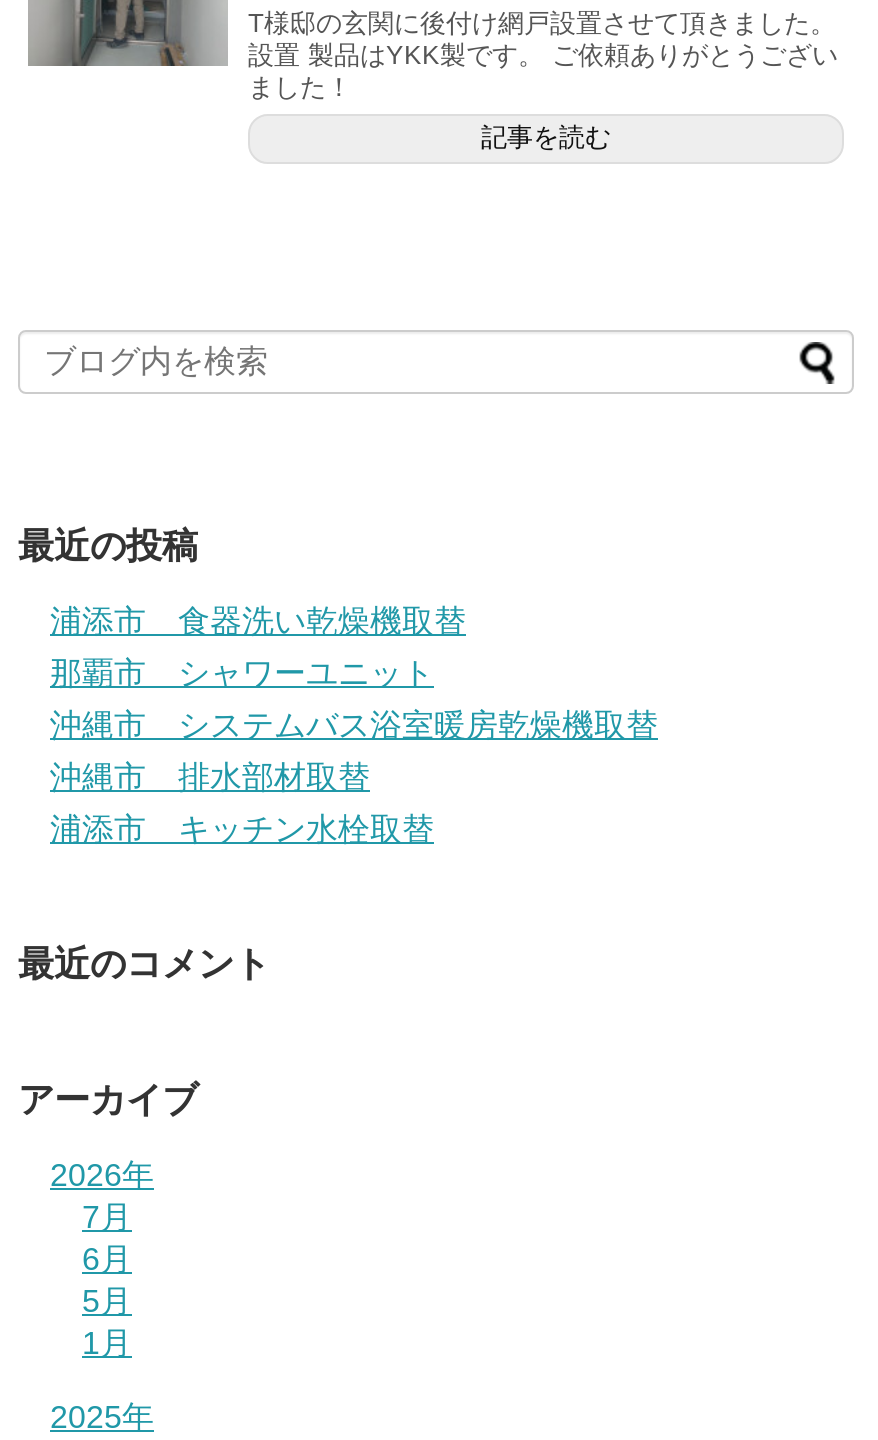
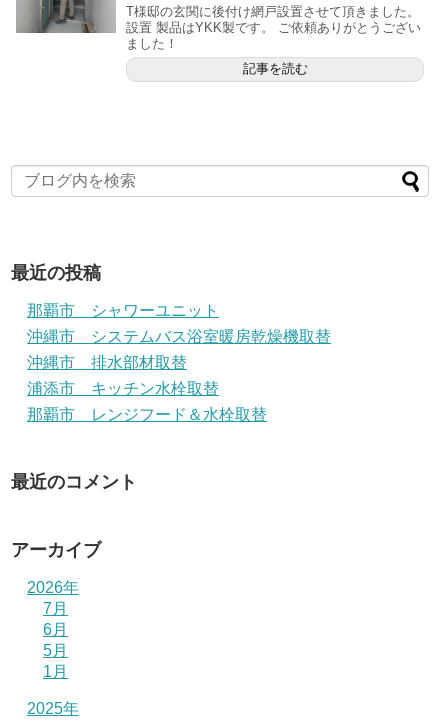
[50,604,466,638] 浦添市 食器洗い乾燥機取替 -> none
moved [50,656,658,846] -> [27,302,331,397]: 那覇市 シャワーユニット | 沖縄市 システムバス浴室暖房乾燥機取替 | 沖縄市 排水部材取替 | 浦添市 キッチン水栓取替
none -> [27,406,267,423] 那覇市 レンジフード＆水栓取替

